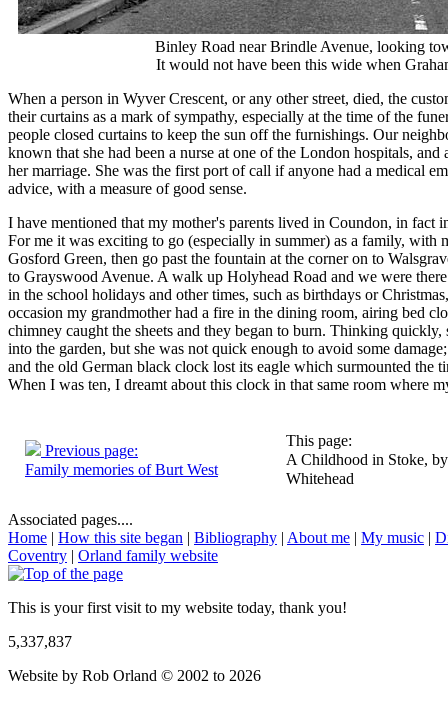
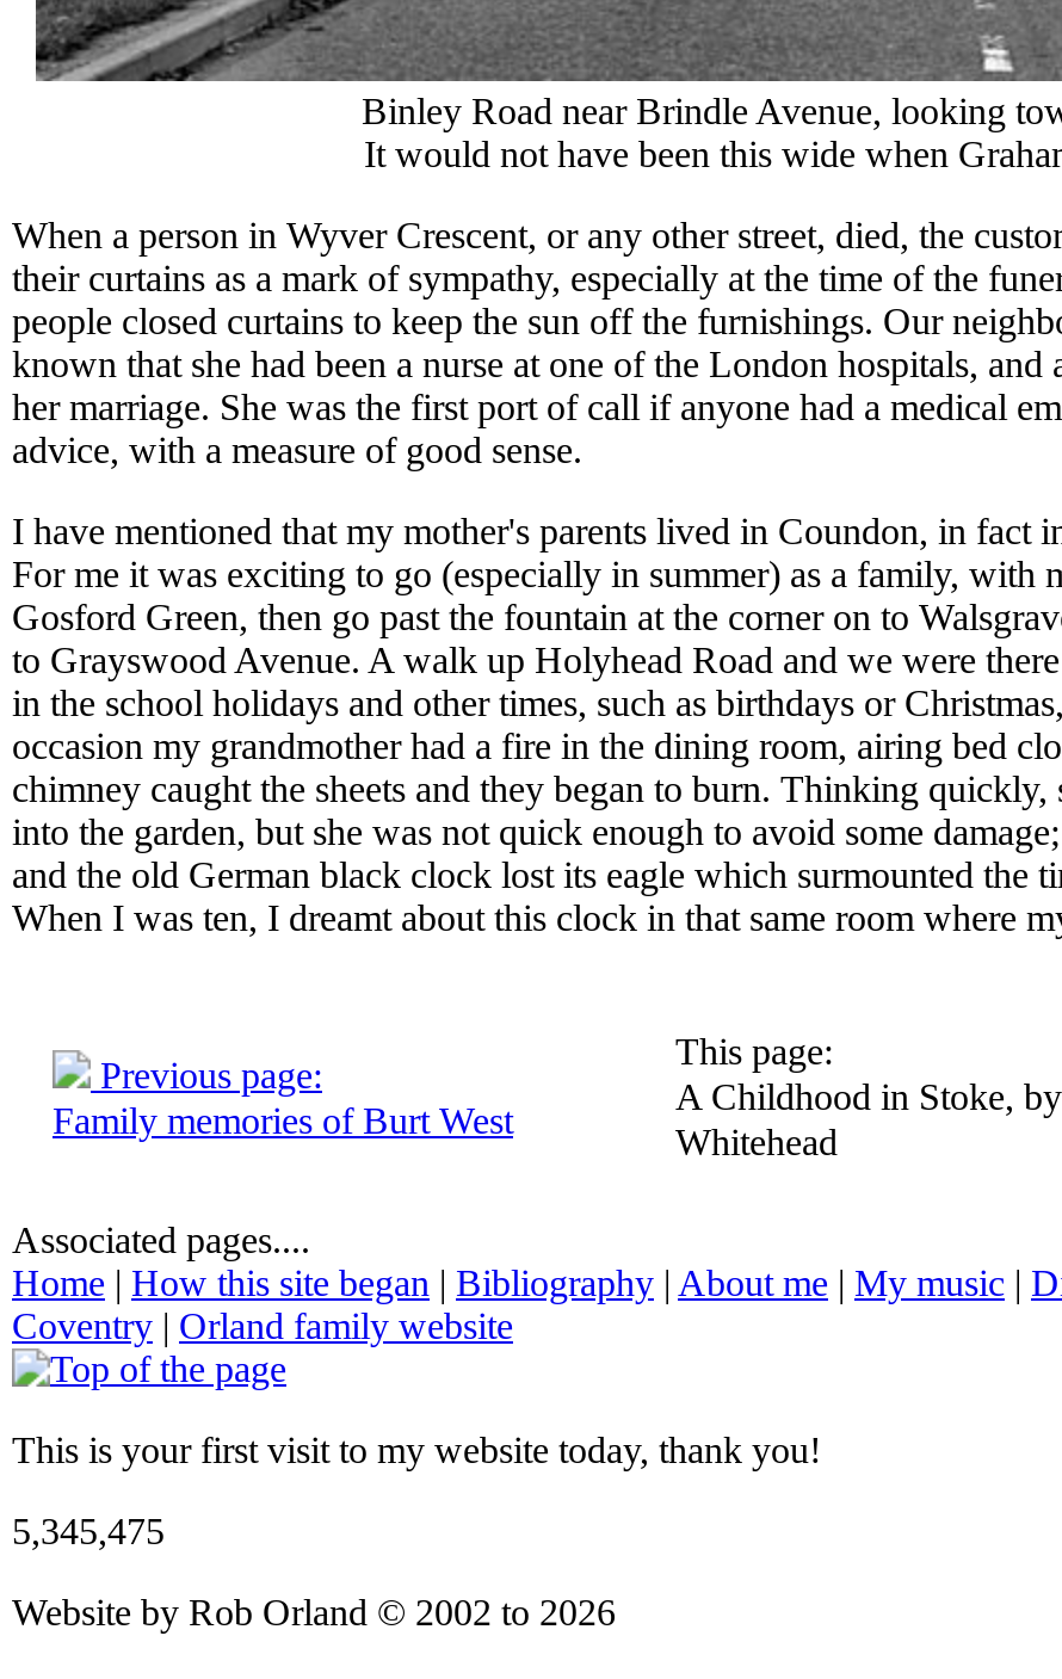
[8,633,72,650] 5,337,837 -> [12,1511,165,1551] 5,345,475

